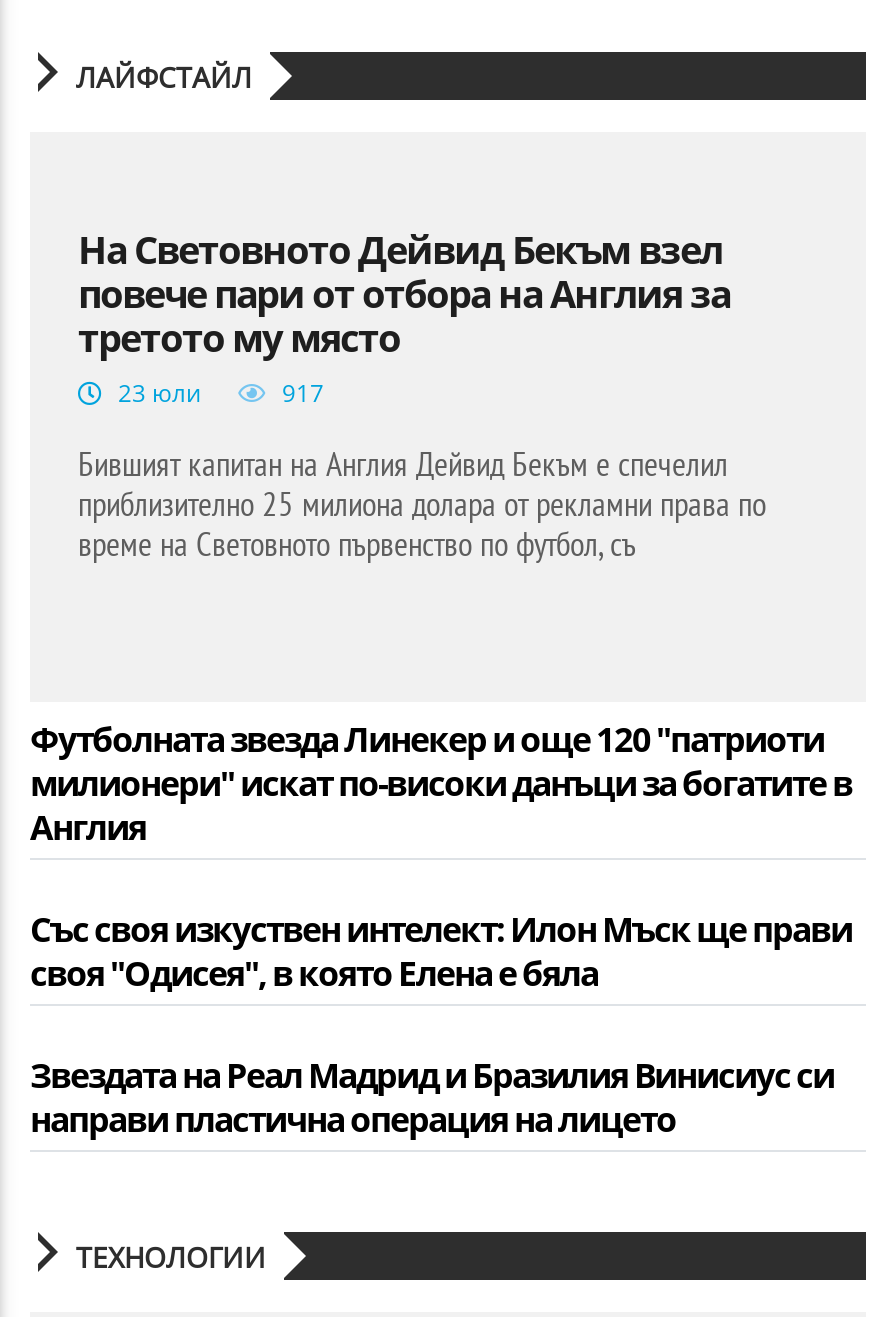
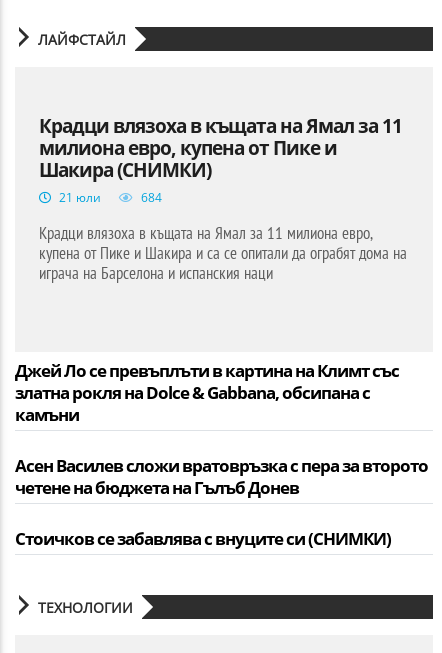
[78,224,730,410] На Световното Дейвид Бекъм взел | повече пари от отбора на Англия за | третото му място | 23 юли | 917 -> [39,113,402,206] Крадци влязоха в къщата на Ямал за 11 | милиона евро, купена от Пике и | Шакира (СНИМКИ) | 21 юли | 684
[78,442,766,566] Бившият капитан на Англия Дейвид Бекъм е спечелил | приблизително 25 милиона долара от рекламни права по | време на Световното първенство по футбол, съ -> [39,222,407,284] Крадци влязоха в къщата на Ямал за 11 милиона евро, | купена от Пике и Шакира и са се опитали да ограбят дома на | играча на Барселона и испанския наци
[30,716,852,850] Футболната звезда Линекер и още 120 "патриоти | милионери" искат по-високи данъци за богатите в | Англия -> [15,359,399,426] Джей Ло се превъплъти в картина на Климт със | златна рокля на Dolce & Gabbana, обсипана с | камъни
[30,906,852,996] Със своя изкуствен интелект: Илон Мъск ще прави | своя "Одисея", в която Елена е бяла -> [15,454,428,499] Асен Василев сложи вратовръзка с пера за второто | четене на бюджета на Гълъб Донев
[30,1052,834,1142] Звездата на Реал Мадрид и Бразилия Винисиус си | направи пластична операция на лицето -> [15,527,391,550] Стоичков се забавлява с внуците си (СНИМКИ)

